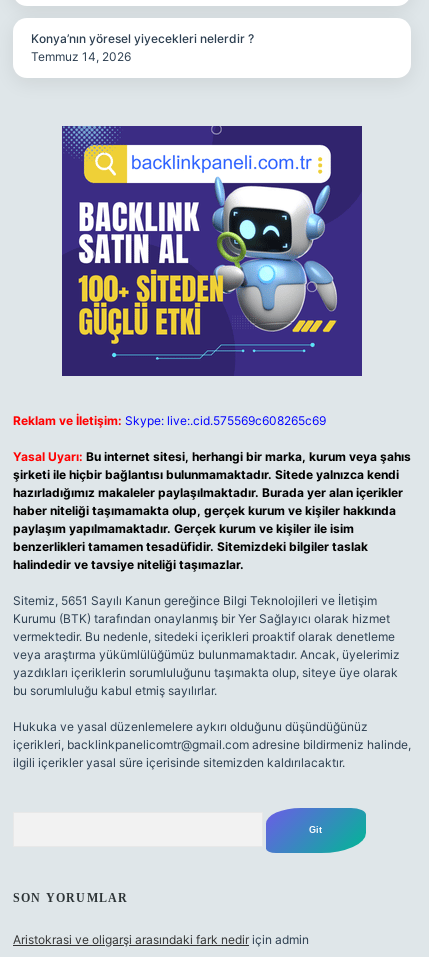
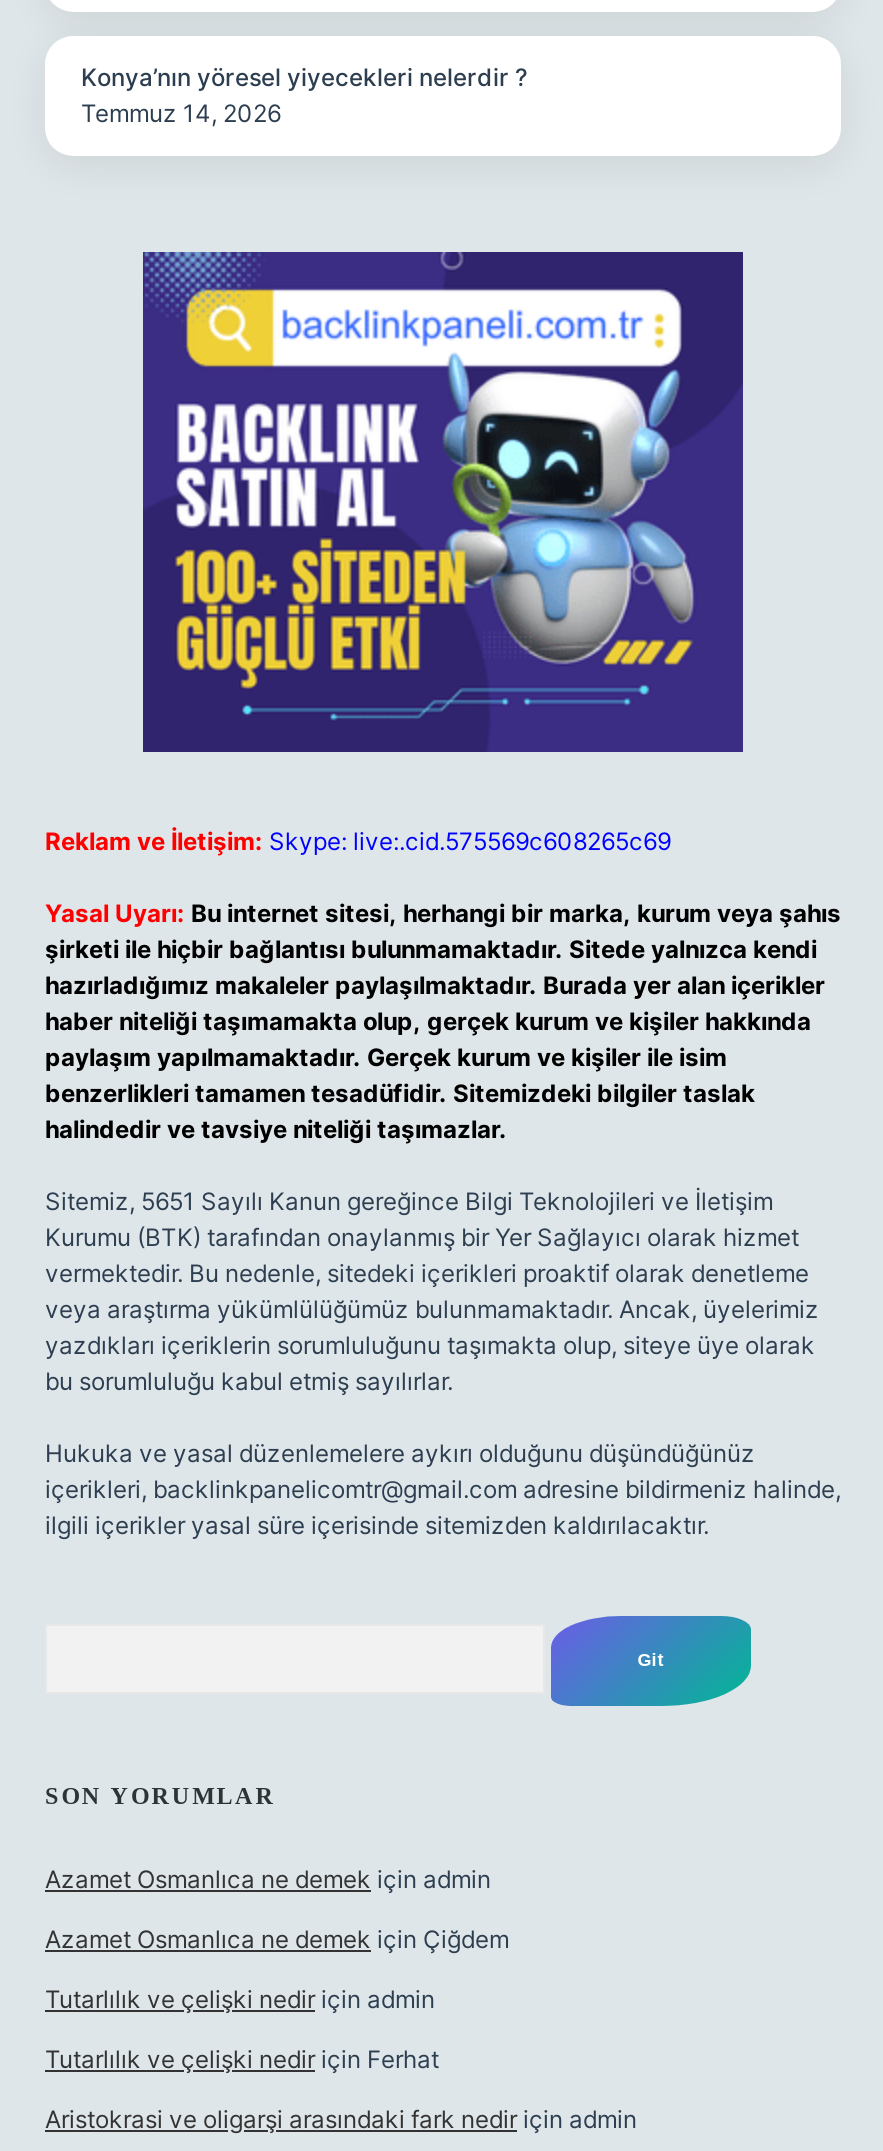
none -> [45,1864,509,2074] Azamet Osmanlıca ne demek için admin | Azamet Osmanlıca ne demek için Çiğdem | Tutarlılık ve çelişki nedir için admin | Tutarlılık ve çelişki nedir için Ferhat

